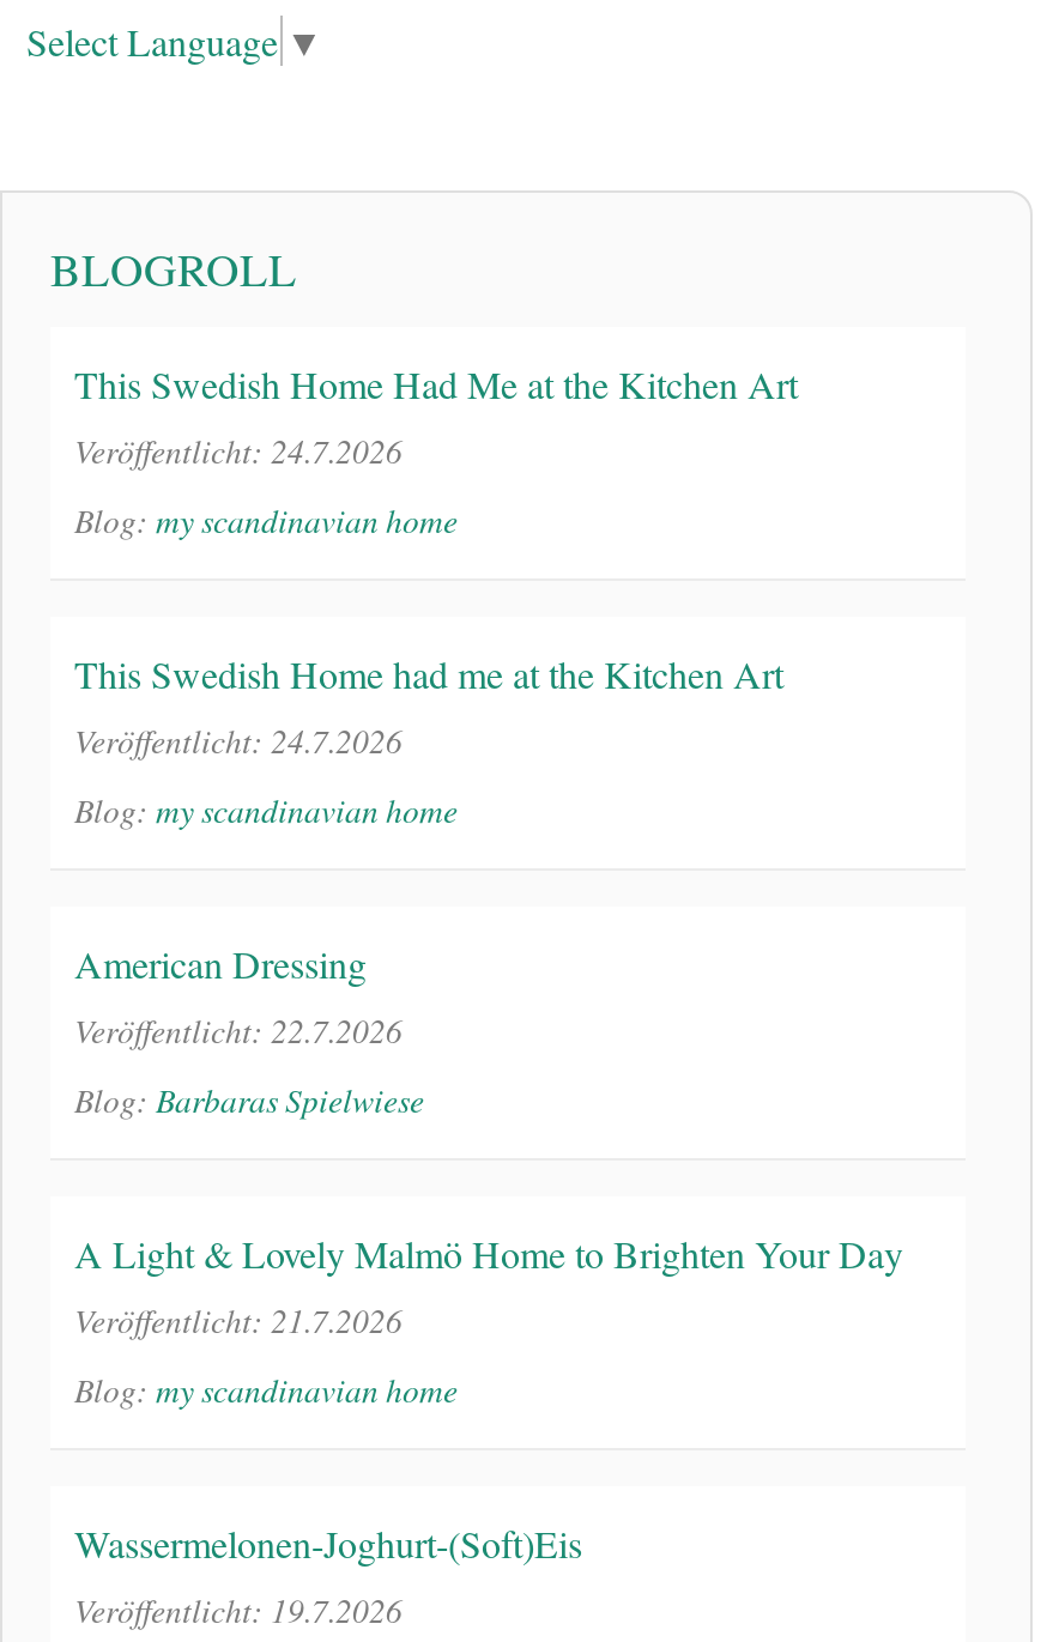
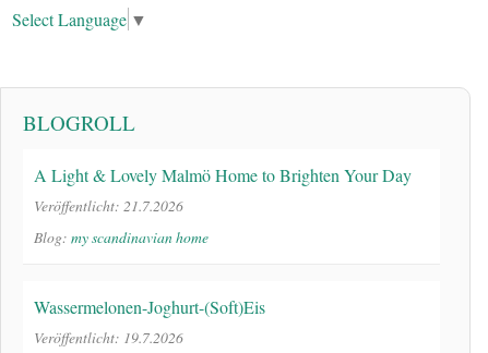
[74,357,798,1121] This Swedish Home Had Me at the Kitchen Art | Veröffentlicht: 24.7.2026 | Blog: my scandinavian home | This Swedish Home had me at the Kitchen Art | Veröffentlicht: 24.7.2026 | Blog: my scandinavian home | American Dressing | Veröffentlicht: 22.7.2026 | Blog: Barbaras Spielwiese -> none

